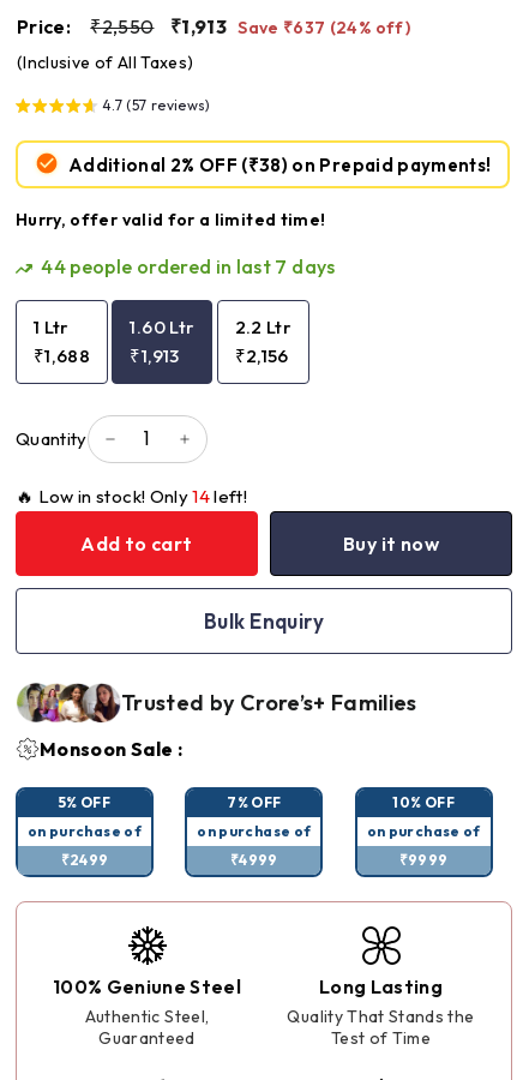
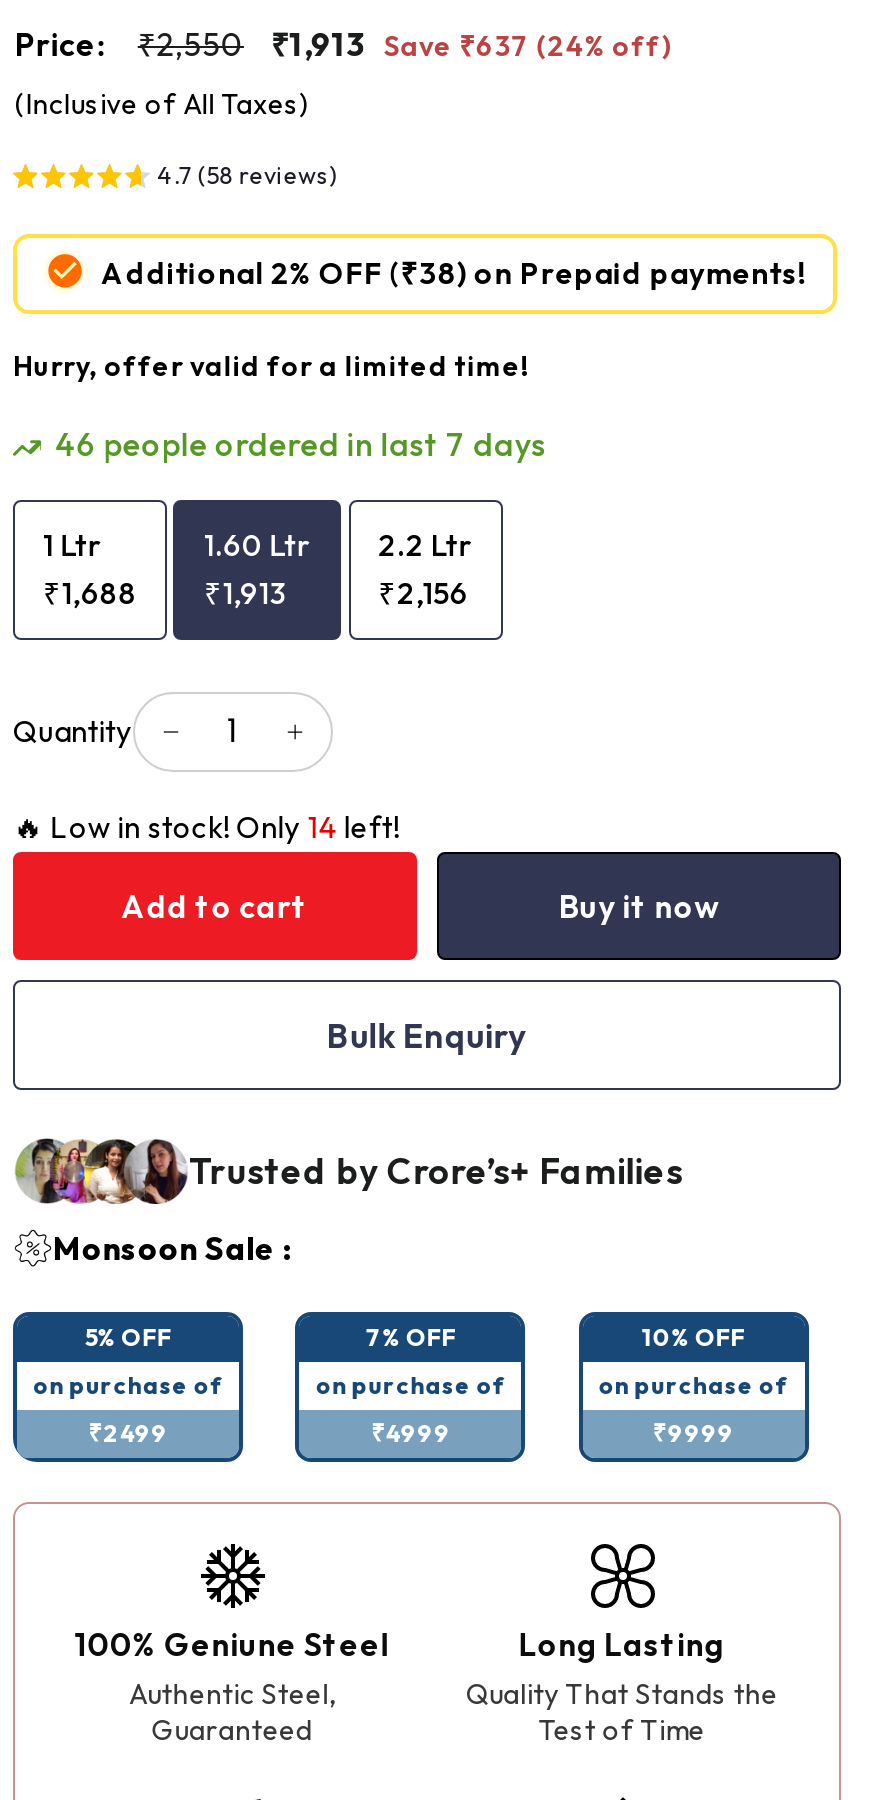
[102,96,211,114] 4.7 (57 reviews) -> [157,160,338,190] 4.7 (58 reviews)
[41,254,335,278] 44 people ordered in last 7 days -> [56,424,546,464] 46 people ordered in last 7 days

